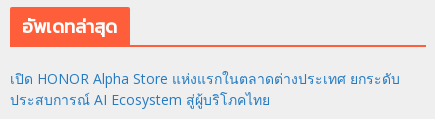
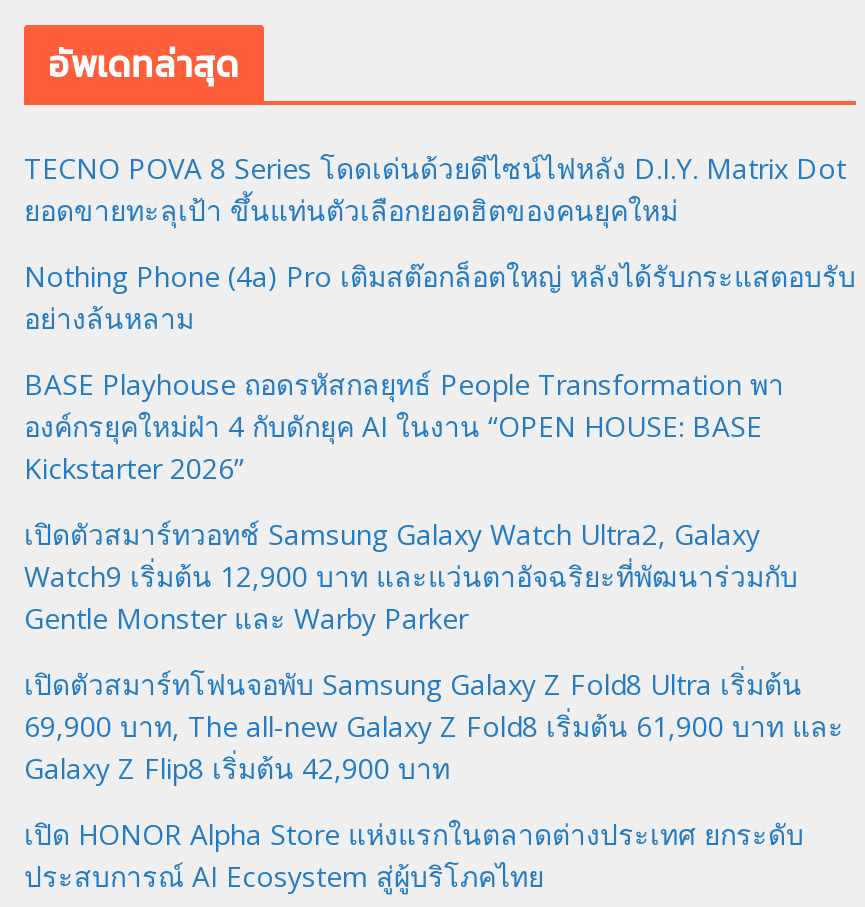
none -> [24,148,856,786] TECNO POVA 8 Series โดดเด่นด้วยดีไซน์ไฟหลัง D.I.Y. Matrix Dot | ยอดขายทะลุเป้า ขึ้นแท่นตัวเลือกยอดฮิตของคนยุคใหม่ | Nothing Phone (4a) Pro เติมสต๊อกล็อตใหญ่ หลังได้รับกระแสตอบรับ | อย่างล้นหลาม | BASE Playhouse ถอดรหัสกลยุทธ์ People Transformation พา | องค์กรยุคใหม่ฝ่า 4 กับดักยุค AI ในงาน “OPEN HOUSE: BASE | Kickstarter 2026” | เปิดตัวสมาร์ทวอทช์ Samsung Galaxy Watch Ultra2, Galaxy | Watch9 เริ่มต้น 12,900 บาท และแว่นตาอัจฉริยะที่พัฒนาร่วมกับ | Gentle Monster และ Warby Parker | เปิดตัวสมาร์ทโฟนจอพับ Samsung Galaxy Z Fold8 Ultra เริ่มต้น | 69,900 บาท, The all-new Galaxy Z Fold8 เริ่มต้น 61,900 บาท และ | Galaxy Z Flip8 เริ่มต้น 42,900 บาท

